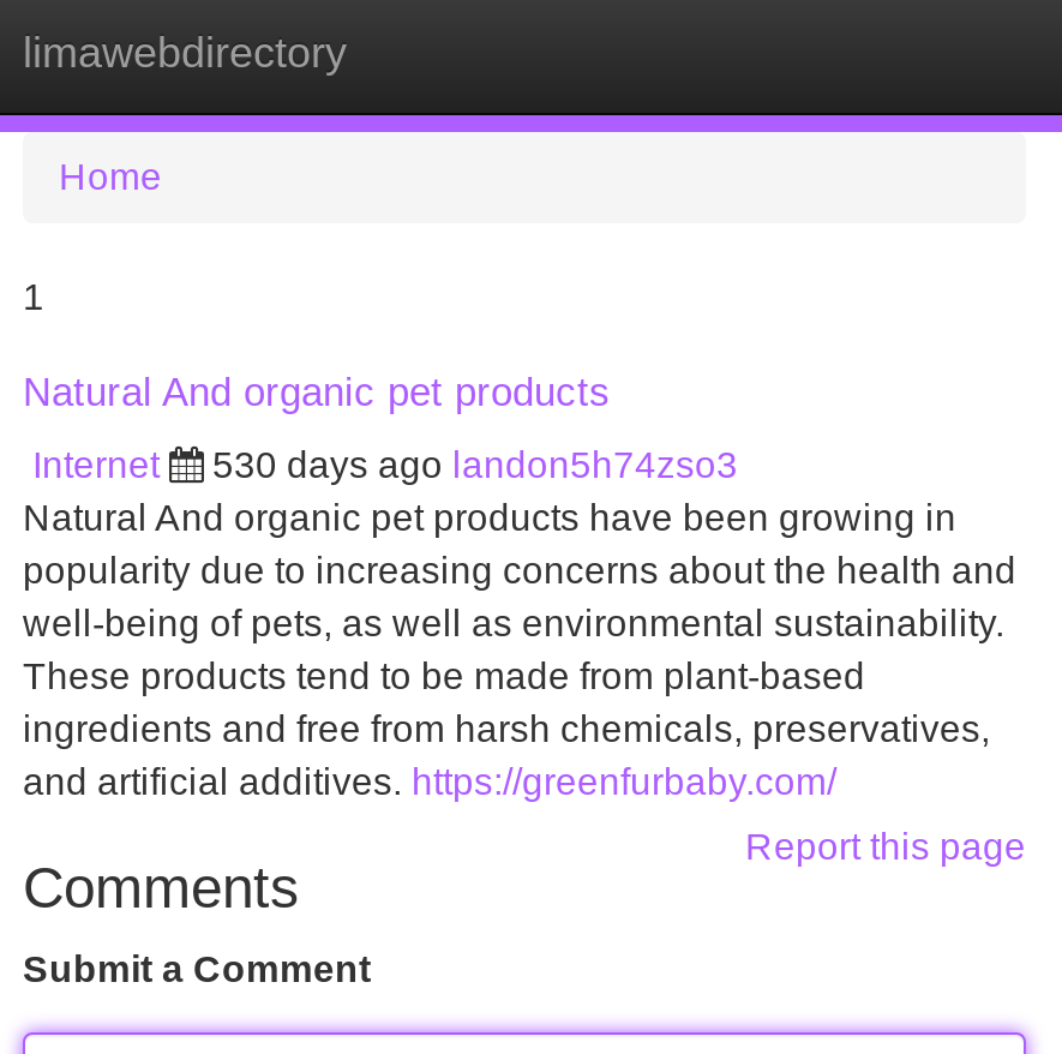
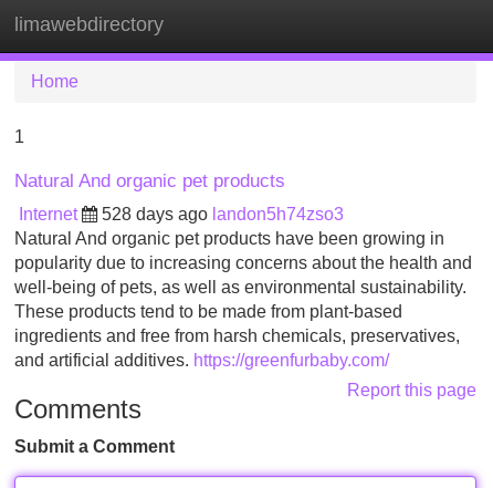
[212,444,738,485] 530 days ago landon5h74zso3 -> [102,205,344,224] 528 days ago landon5h74zso3

